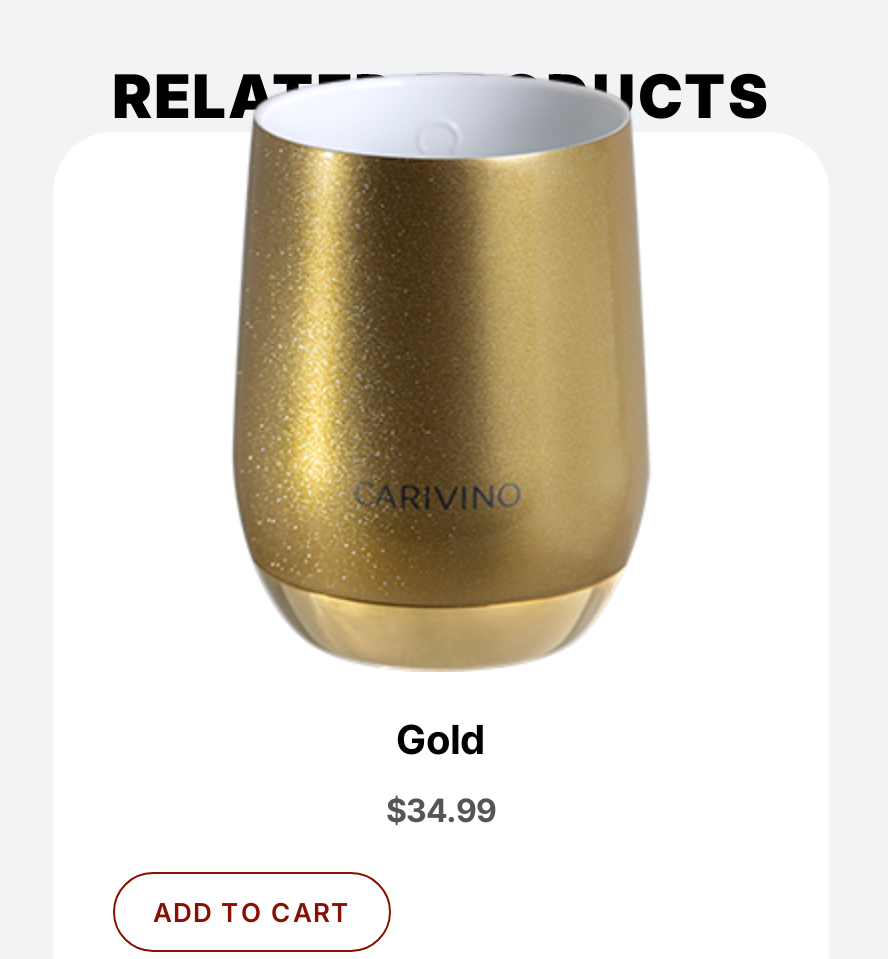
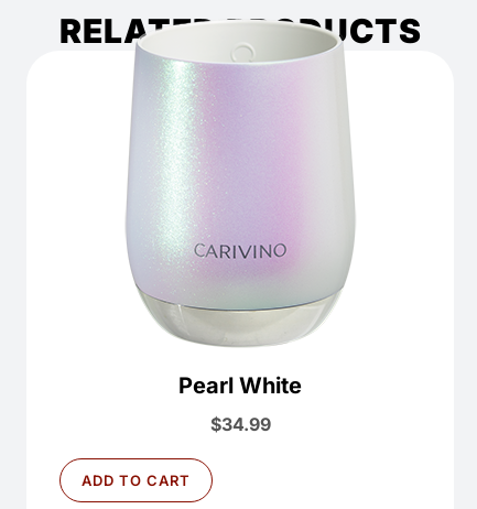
[233,138,649,764] [image] | Gold -> [127,54,354,399] [image] | Pearl White

